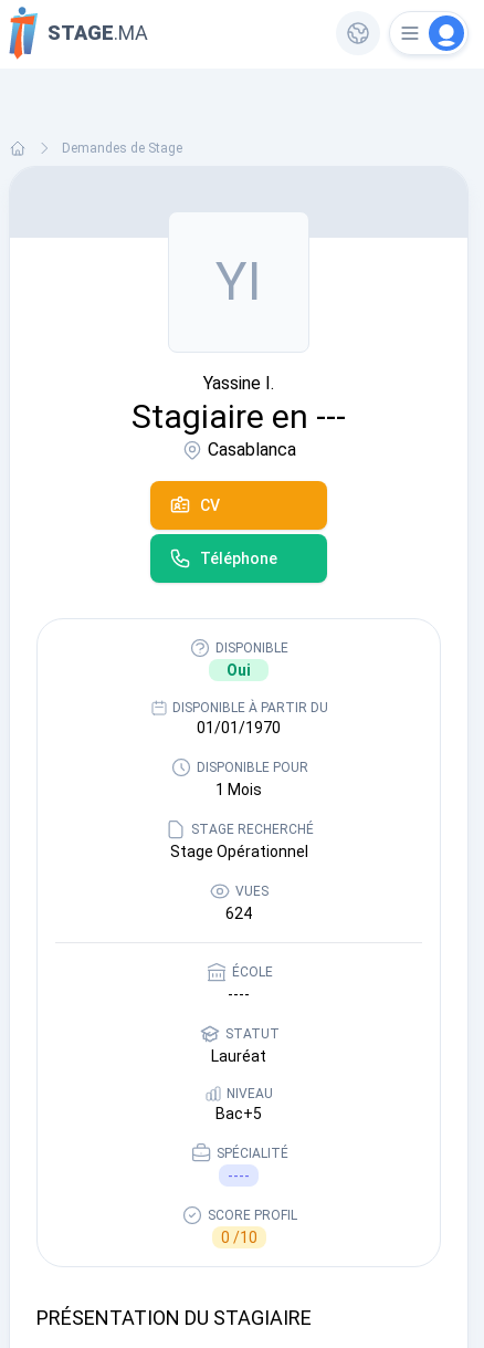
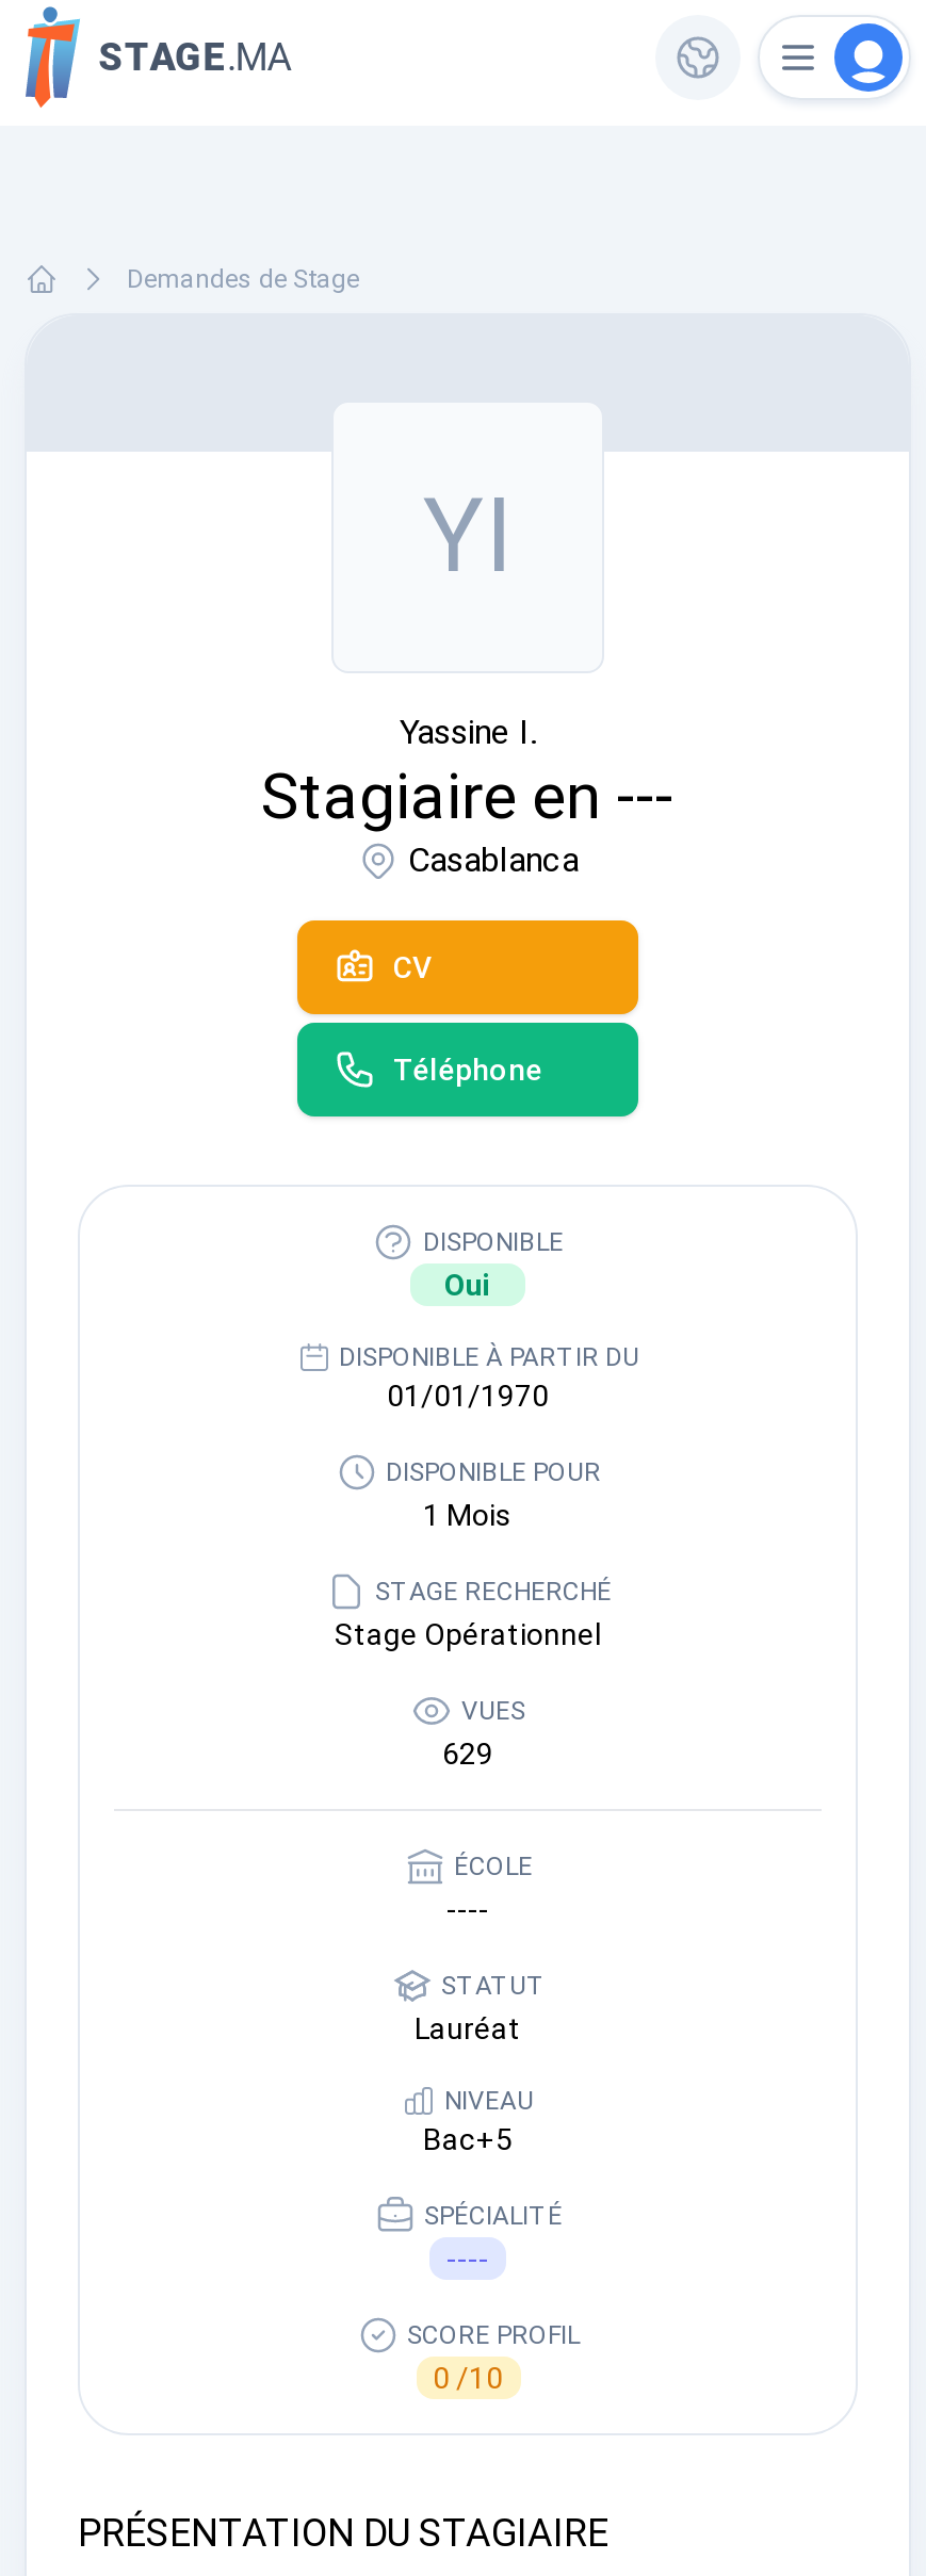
[225,905,252,922] 624 -> [442,1737,493,1771] 629

